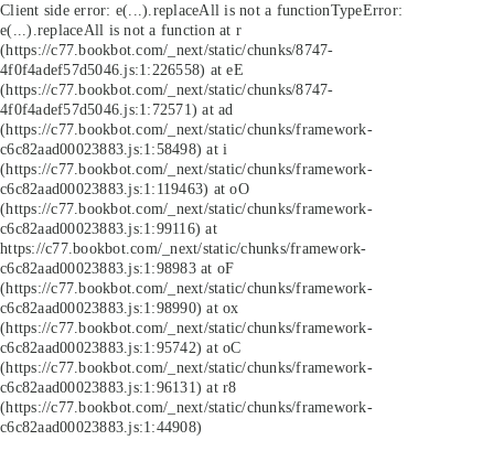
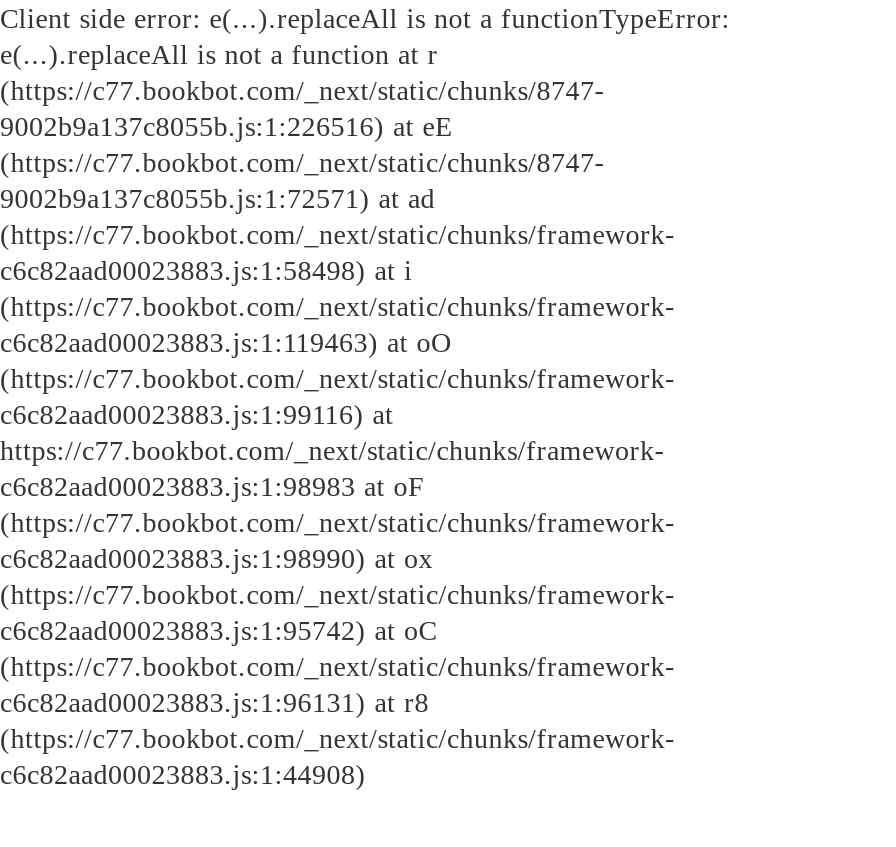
[0,61,244,78] 4f0f4adef57d5046.js:1:226558) at eE -> [0,110,454,142] 9002b9a137c8055b.js:1:226516) at eE
[0,100,233,118] 4f0f4adef57d5046.js:1:72571) at ad -> [0,182,435,214] 9002b9a137c8055b.js:1:72571) at ad

